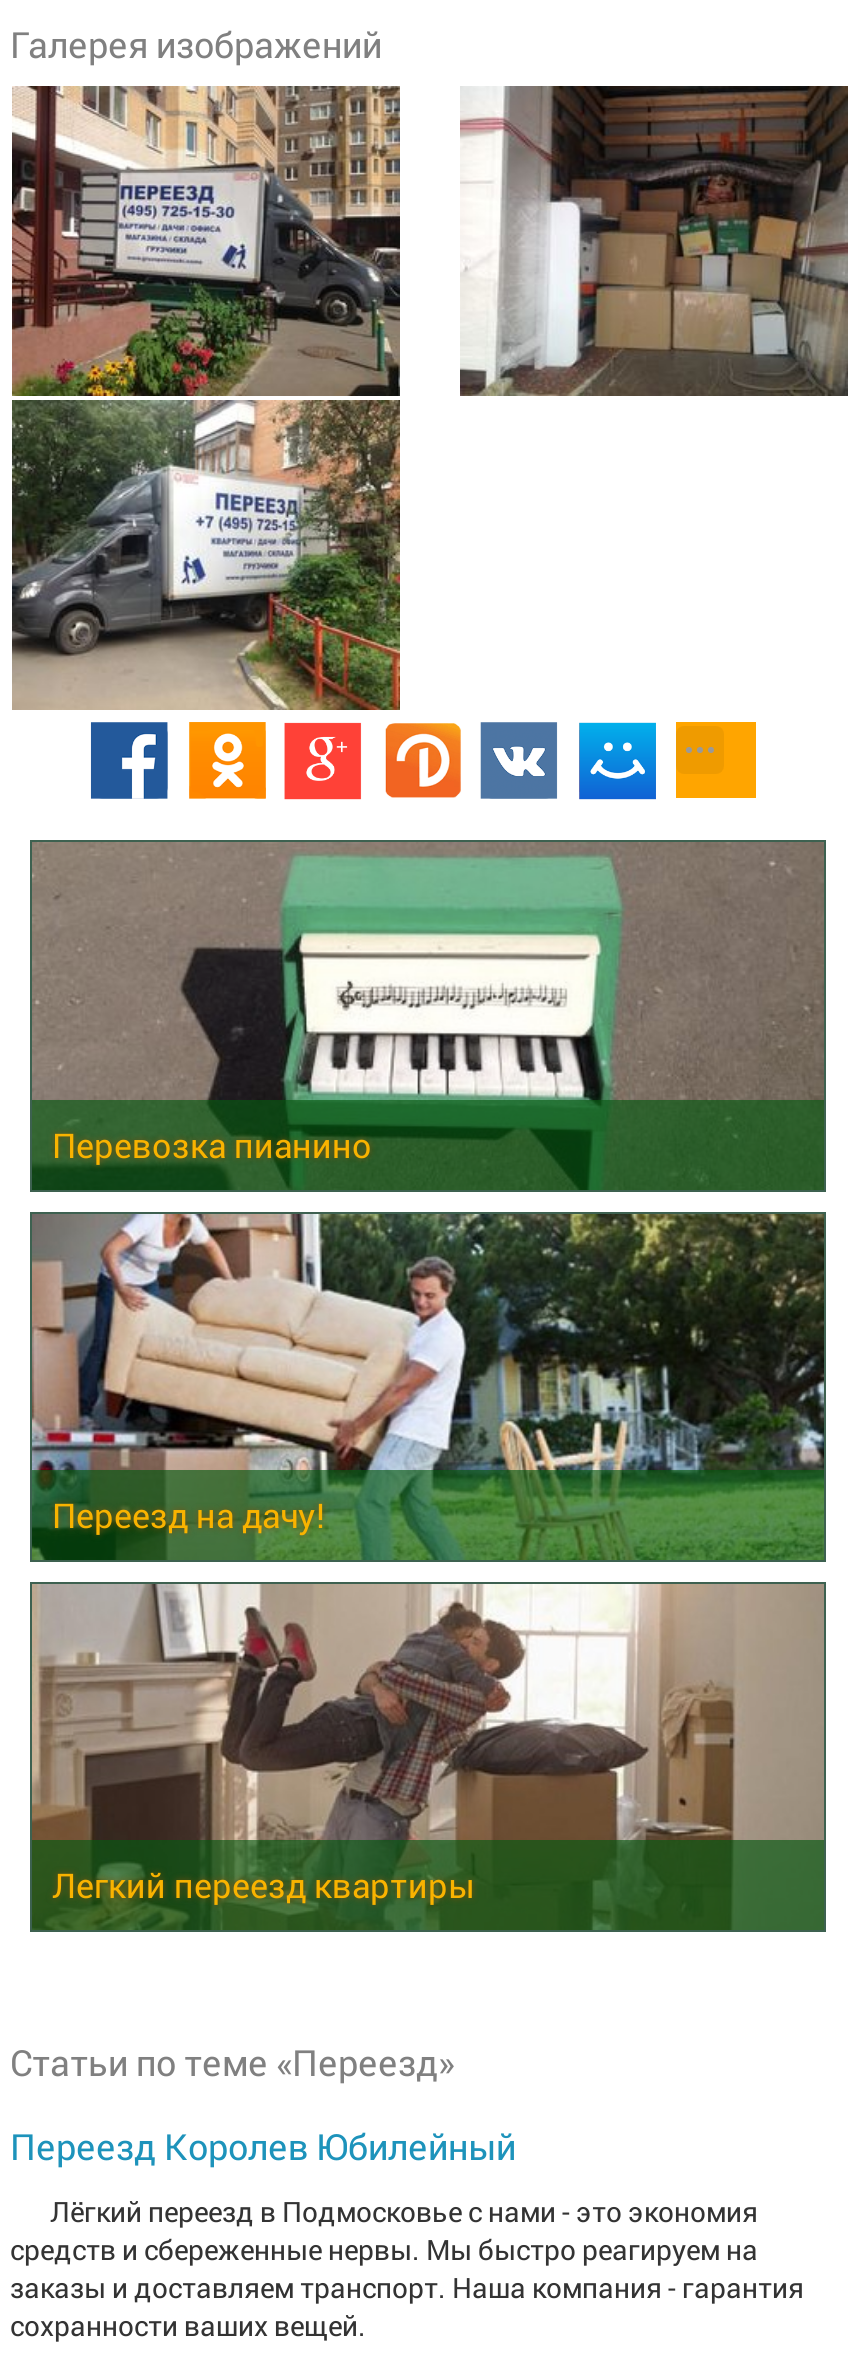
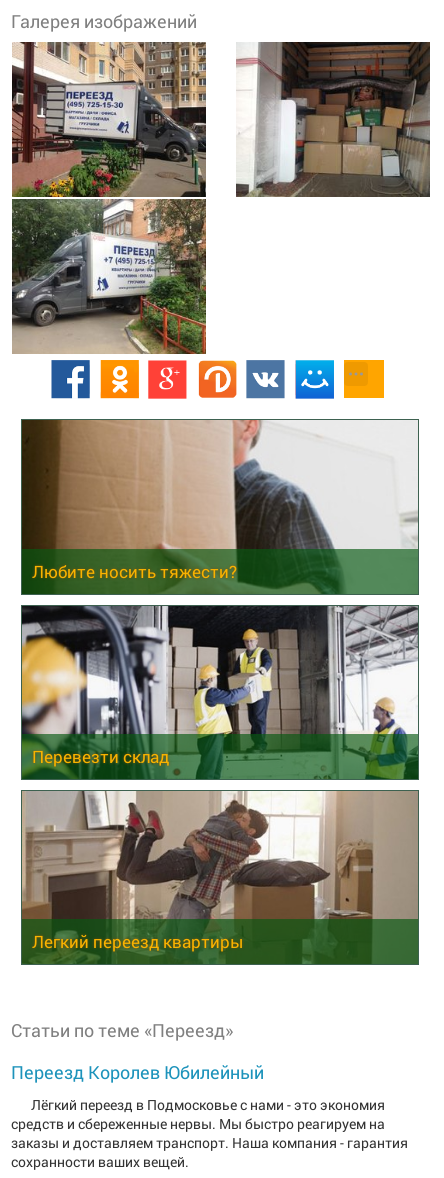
[30,840,826,1190] [image] | Перевозка пианино -> [22,419,419,594] [image] | Любите носить тяжести?
[30,1212,826,1560] [image] | Переезд на дачу! -> [21,605,419,779] [image] | Перевезти склад

